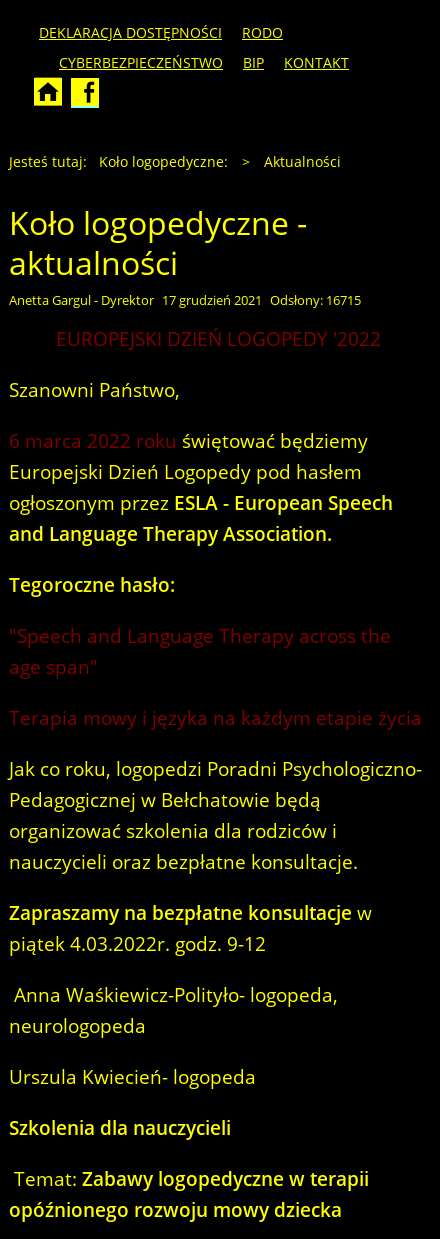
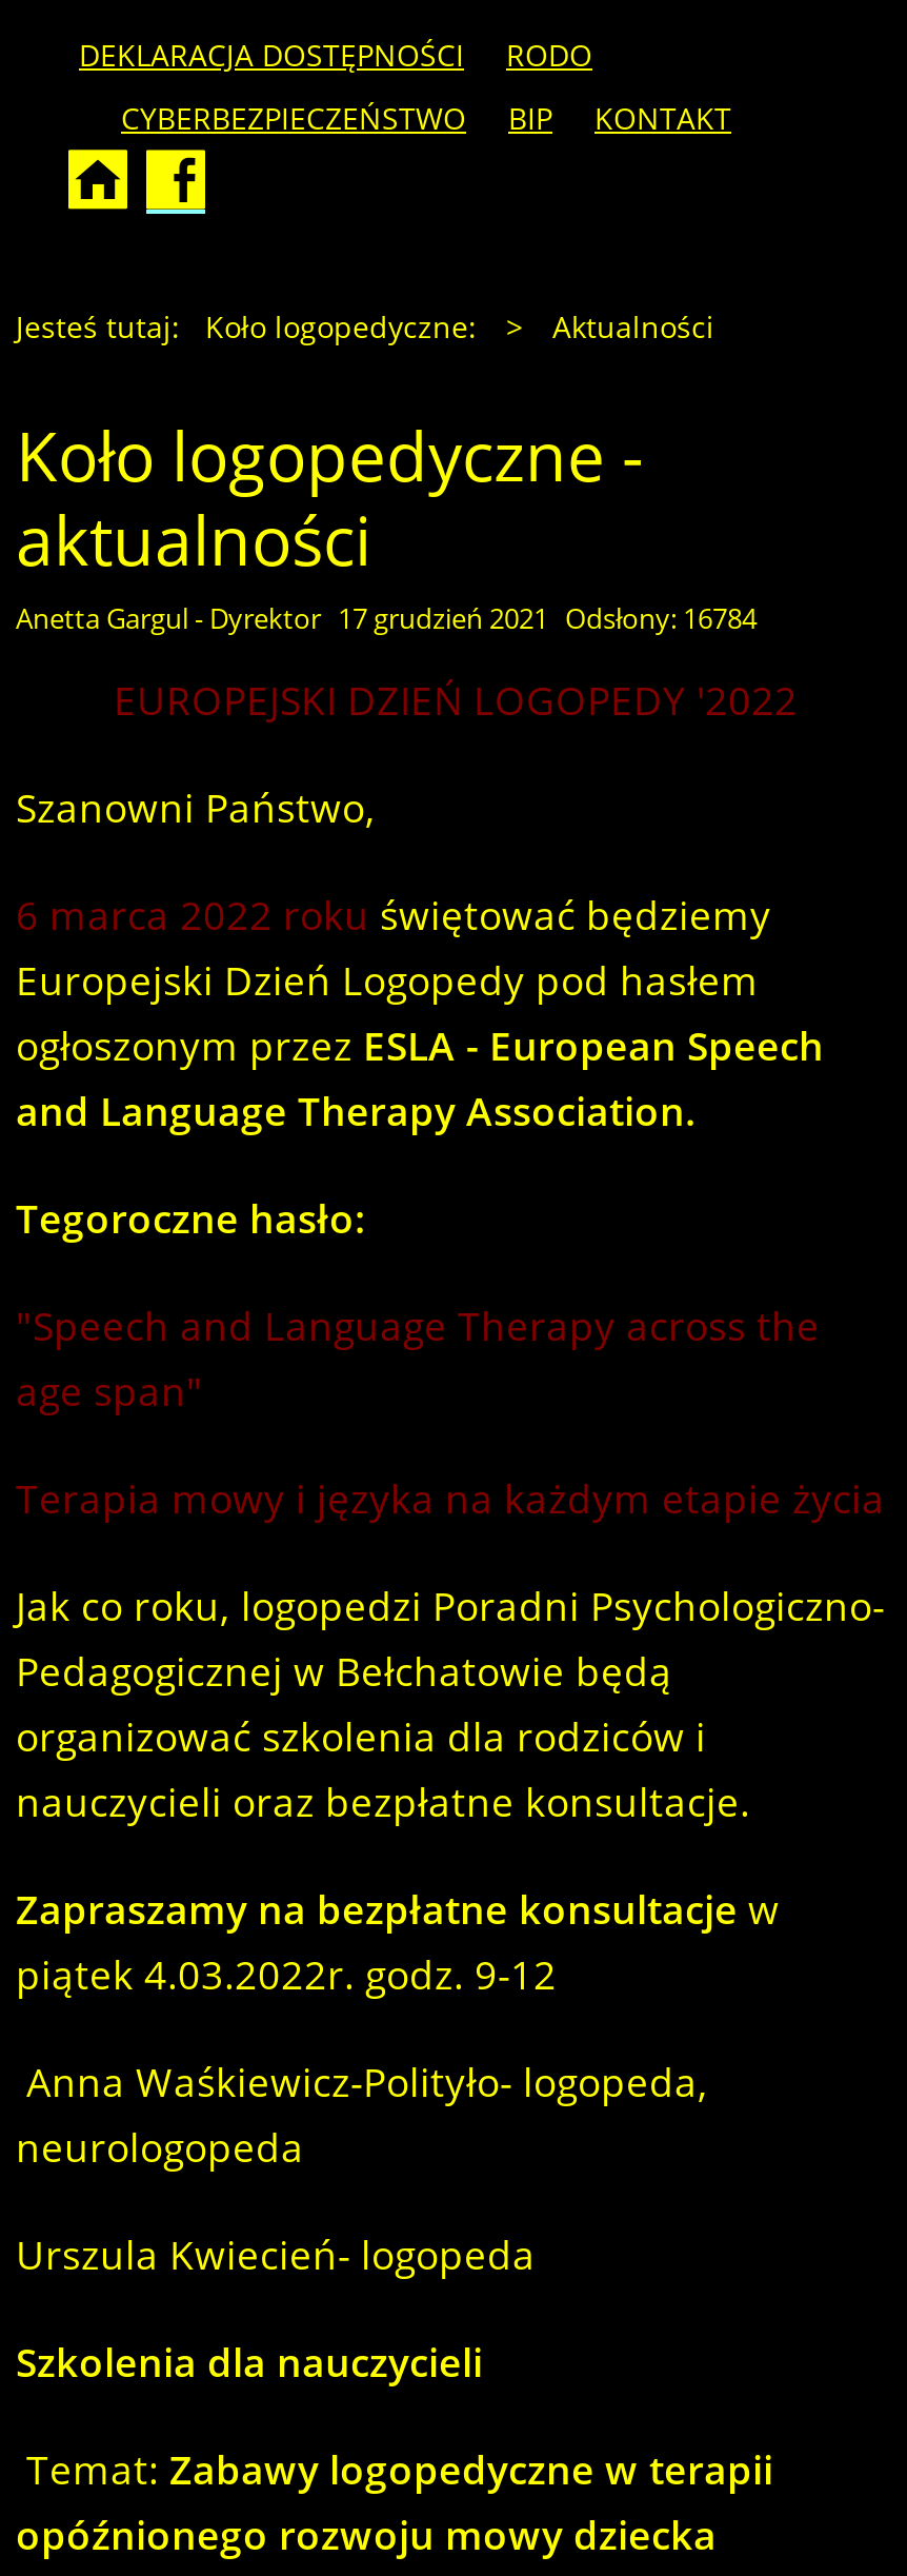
[9,291,361,309] Anetta Gargul - Dyrektor 17 grudzień 2021 Odsłony: 16715 -> [16,599,757,637] Anetta Gargul - Dyrektor 17 grudzień 2021 Odsłony: 16784

